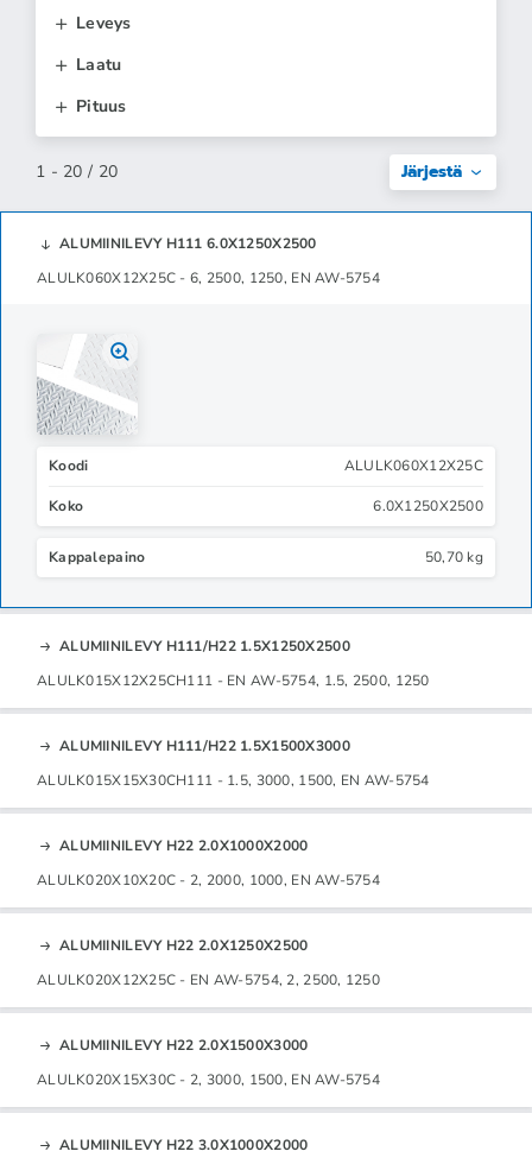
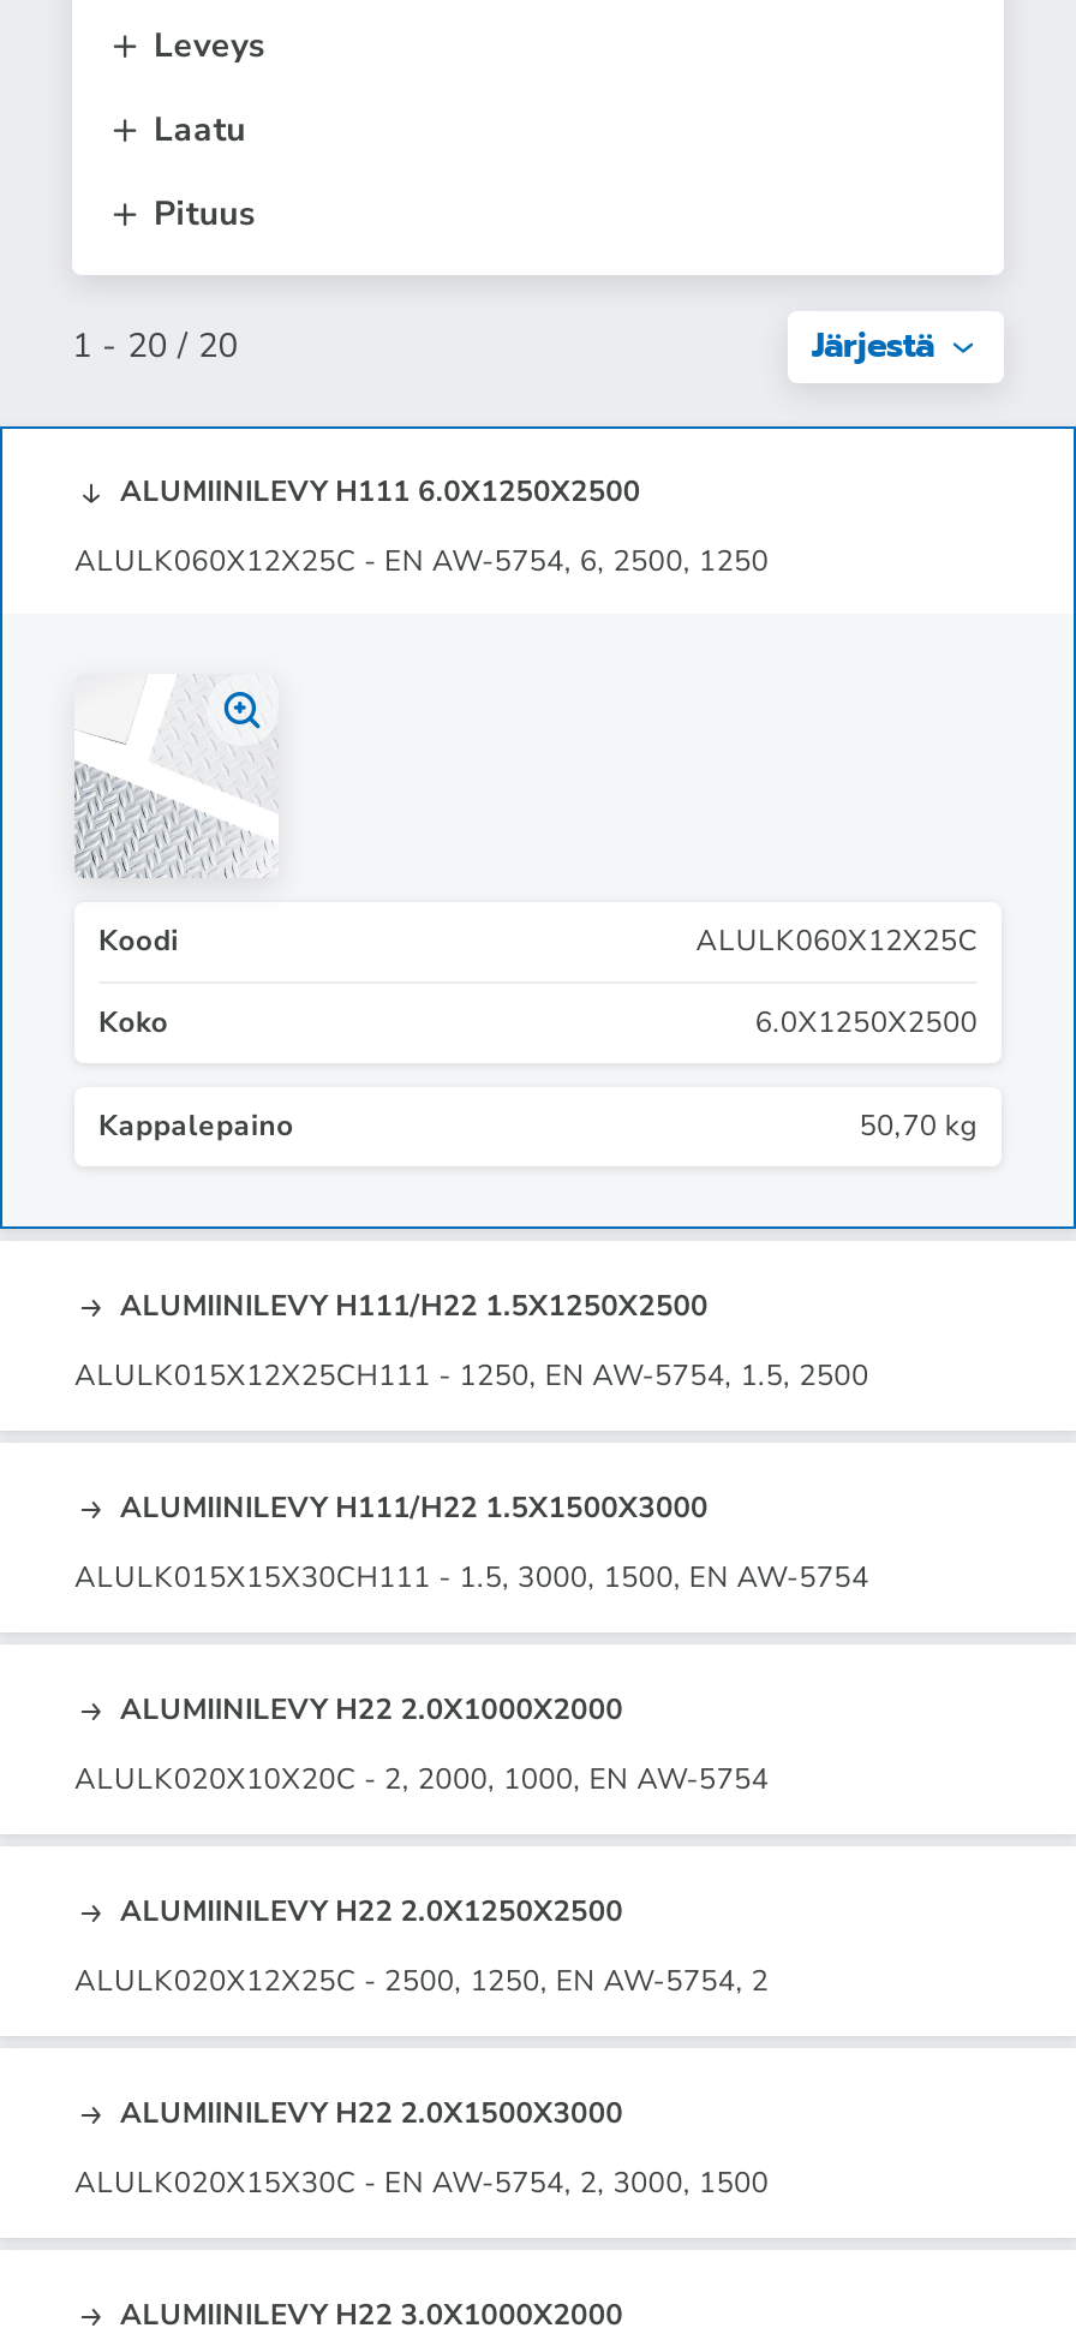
[37,268,380,287] ALULK060X12X25C - 6, 2500, 1250, EN AW-5754 -> [74,541,769,579] ALULK060X12X25C - EN AW-5754, 6, 2500, 1250
[37,670,430,689] ALULK015X12X25CH111 - EN AW-5754, 1.5, 2500, 1250 -> [74,1355,869,1393] ALULK015X12X25CH111 - 1250, EN AW-5754, 1.5, 2500
[37,970,380,989] ALULK020X12X25C - EN AW-5754, 2, 2500, 1250 -> [74,1960,769,1999] ALULK020X12X25C - 2500, 1250, EN AW-5754, 2
[37,1070,380,1089] ALULK020X15X30C - 2, 3000, 1500, EN AW-5754 -> [74,2162,769,2201] ALULK020X15X30C - EN AW-5754, 2, 3000, 1500

